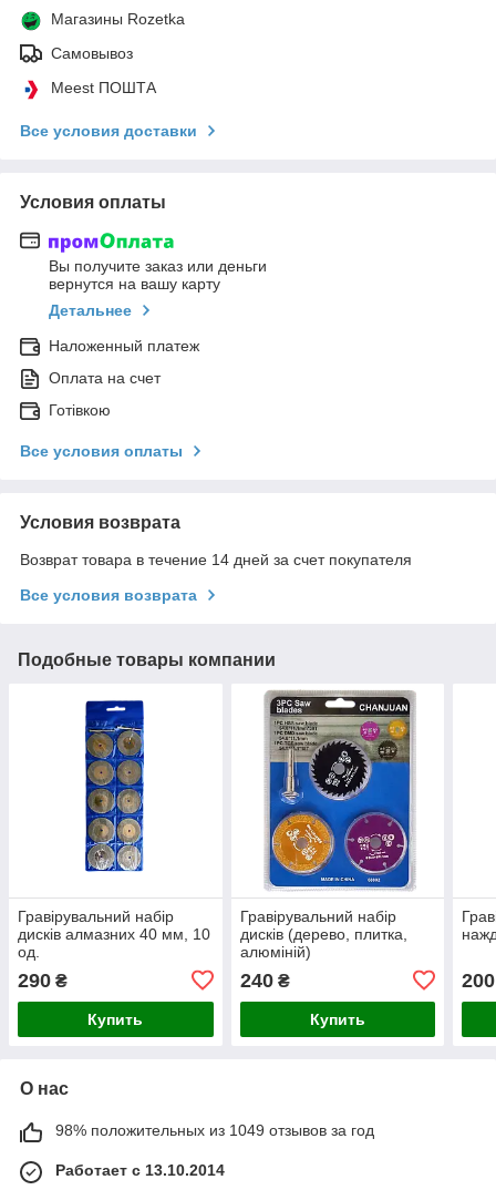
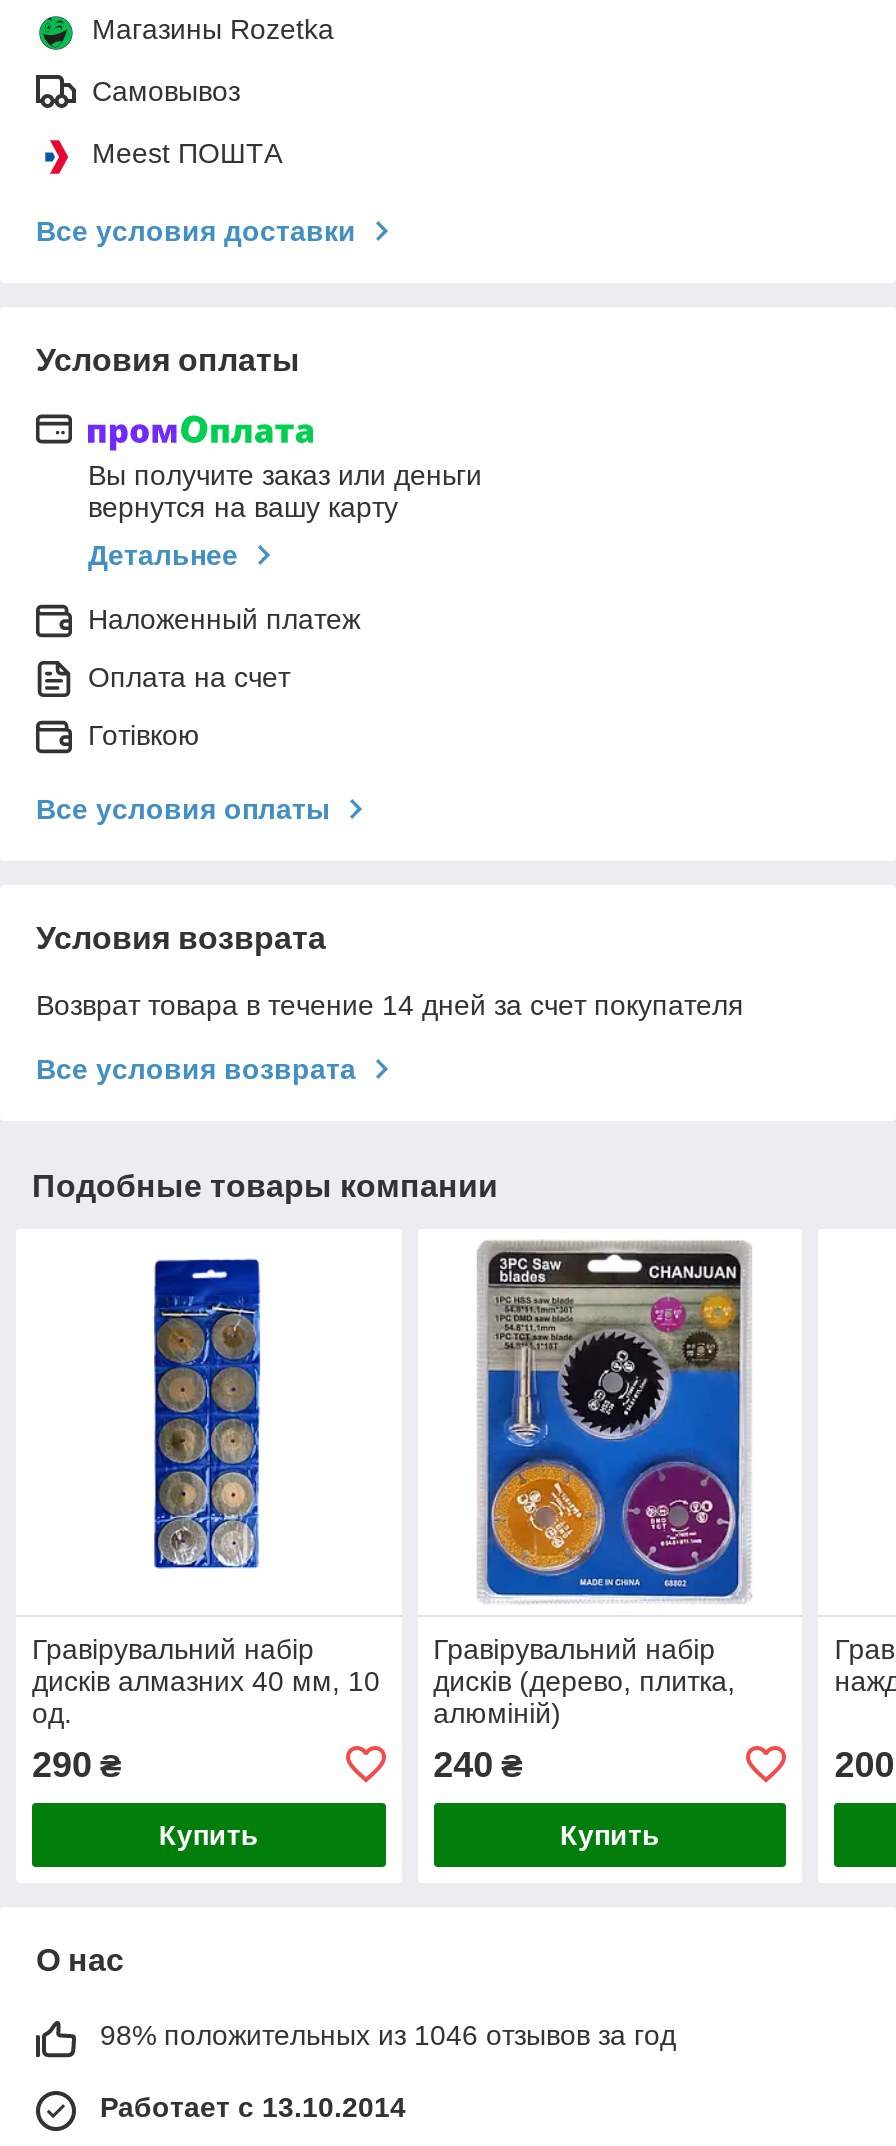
[55,1121,374,1139] 98% положительных из 1049 отзывов за год -> [100,2019,676,2051] 98% положительных из 1046 отзывов за год

